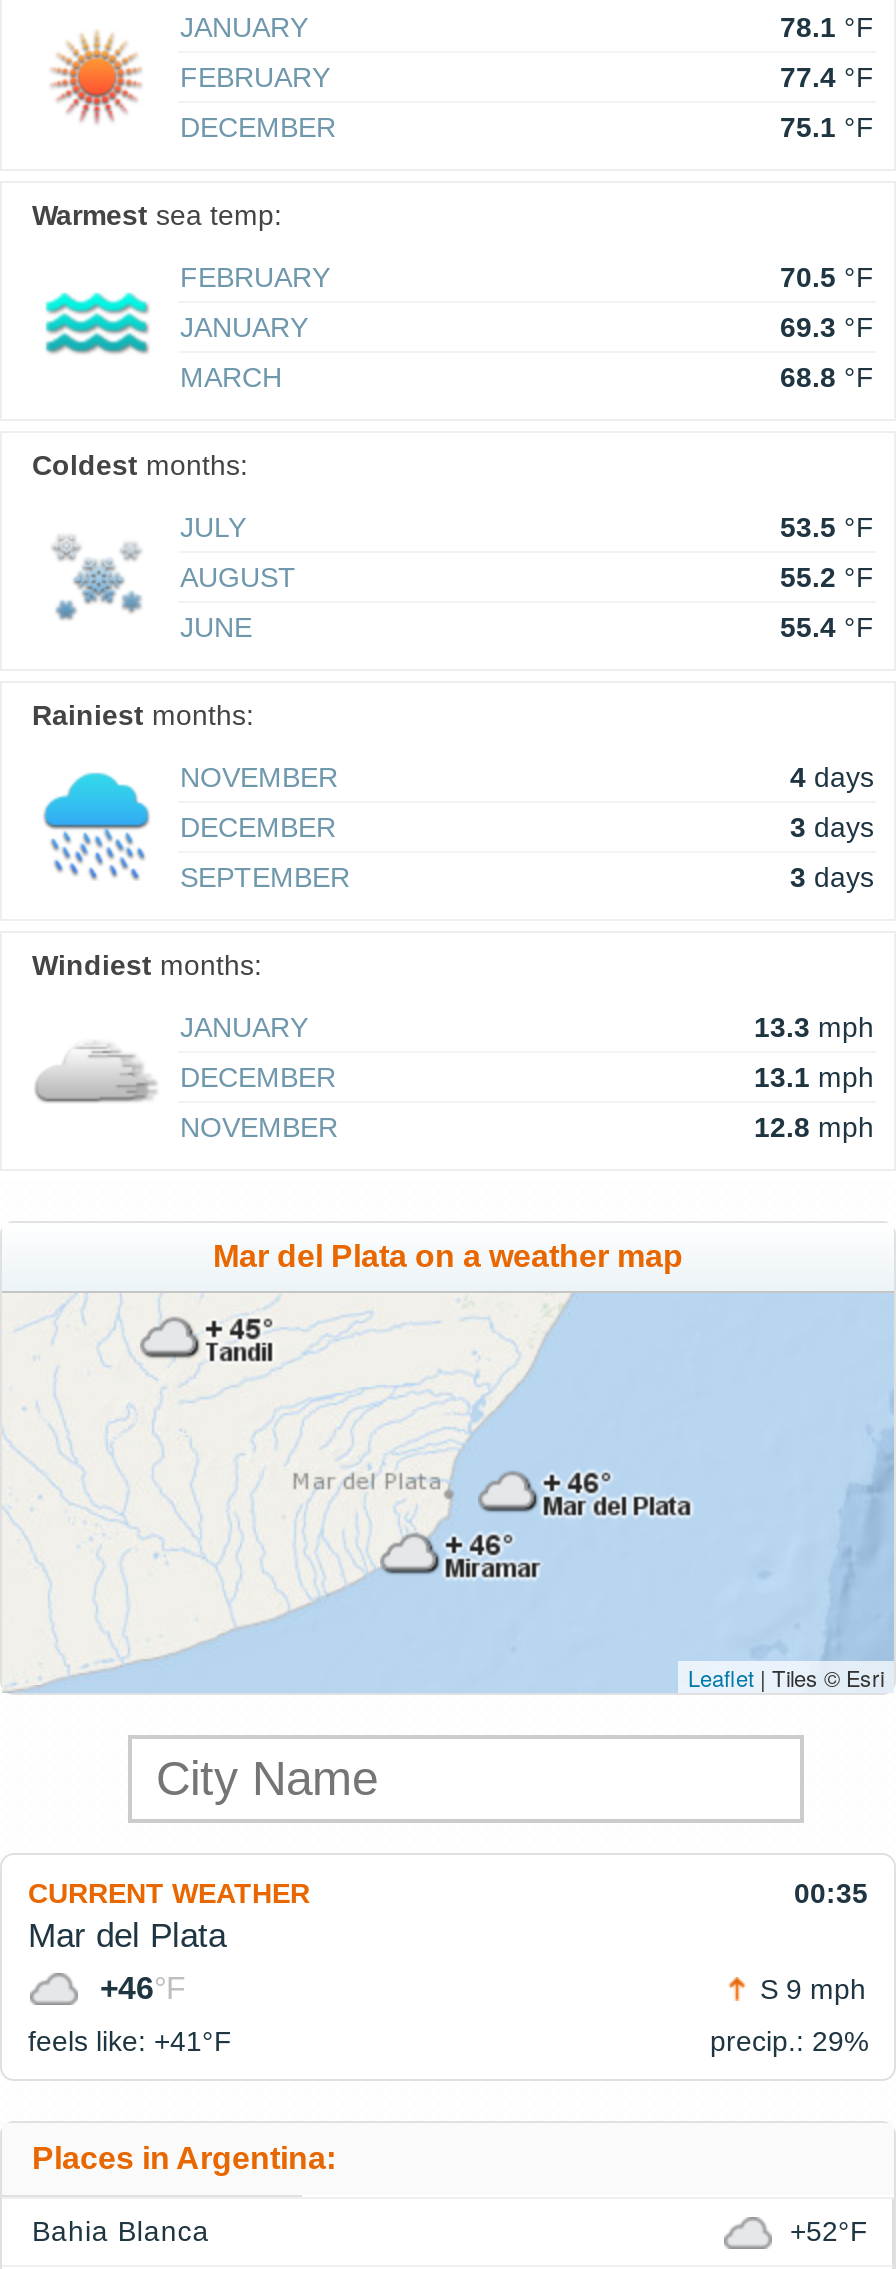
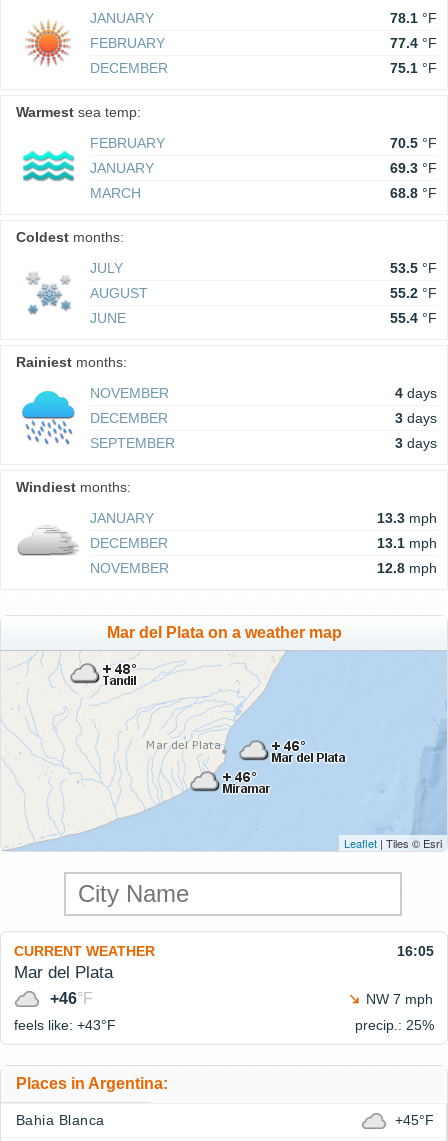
[794,1877,868,1909] 00:35 -> [397,943,434,959] 16:05
[760,1973,866,2005] S 9 mph -> [366,991,433,1007] NW 7 mph
[28,2025,232,2057] feels like: +41°F -> [14,1017,116,1033] feels like: +43°F
[710,2025,868,2057] precip.: 29% -> [355,1017,434,1033] precip.: 25%
[790,2215,868,2247] +52°F -> [395,1112,434,1128] +45°F

